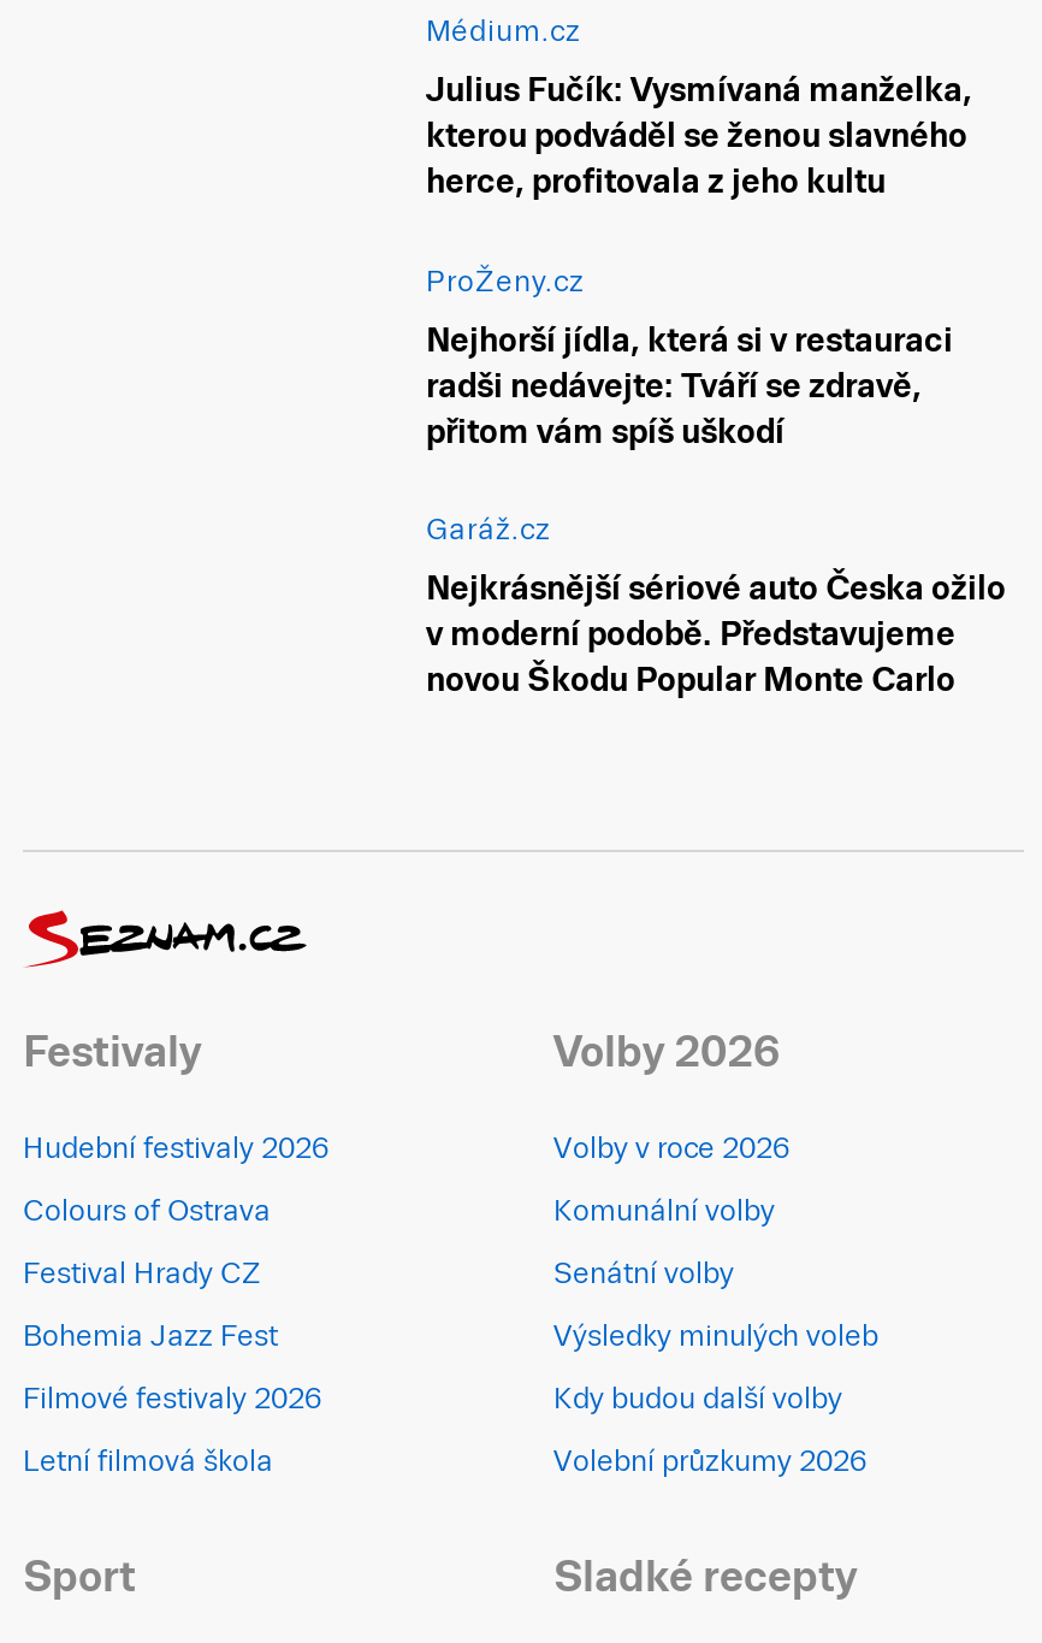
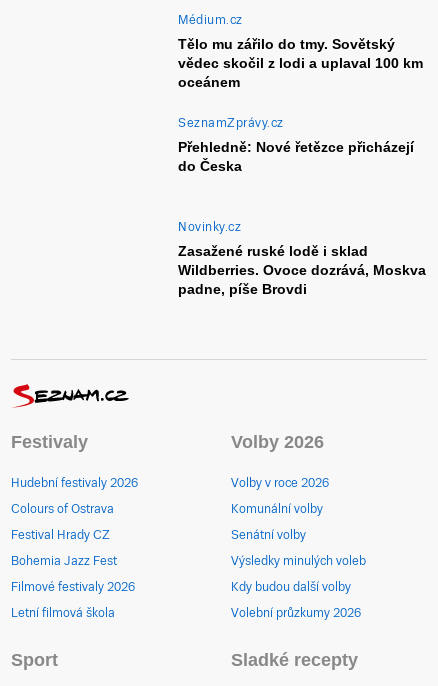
[426,71,972,201] Julius Fučík: Vysmívaná manželka, | kterou podváděl se ženou slavného | herce, profitovala z jeho kultu -> [178,36,423,90] Tělo mu zářilo do tmy. Sovětský | vědec skočil z lodi a uplaval 100 km | oceánem
[426,265,585,298] ProŽeny.cz -> [178,116,284,130] SeznamZprávy.cz
[426,320,953,450] Nejhorší jídla, která si v restauraci | radši nedávejte: Tváří se zdravě, | přitom vám spíš uškodí -> [178,139,414,174] Přehledně: Nové řetězce přicházejí | do Česka
[426,514,551,547] Garáž.cz -> [178,220,241,234] Novinky.cz
[426,569,1006,699] Nejkrásnější sériové auto Česka ožilo | v moderní podobě. Představujeme | novou Škodu Popular Monte Carlo -> [178,243,426,297] Zasažené ruské lodě i sklad | Wildberries. Ovoce dozrává, Moskva | padne, píše Brovdi

